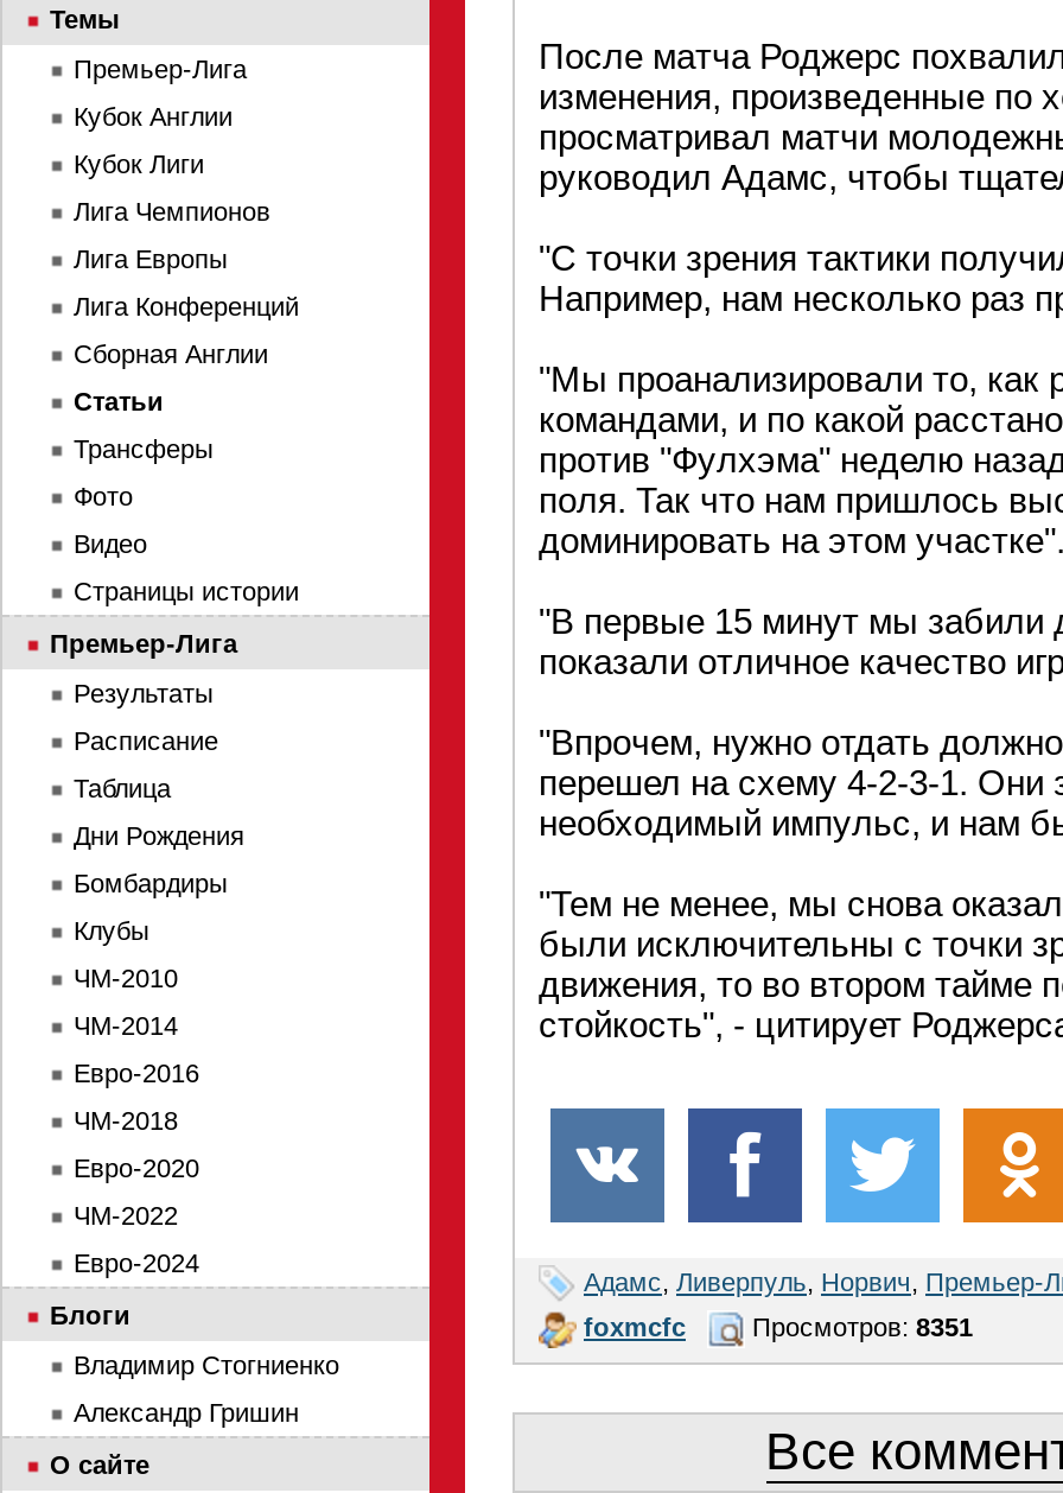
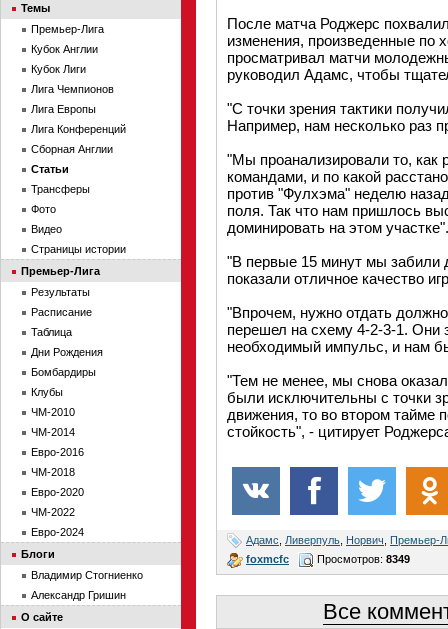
[745,1313,973,1341] Просмотров: 8351 -> [314,553,410,565] Просмотров: 8349

